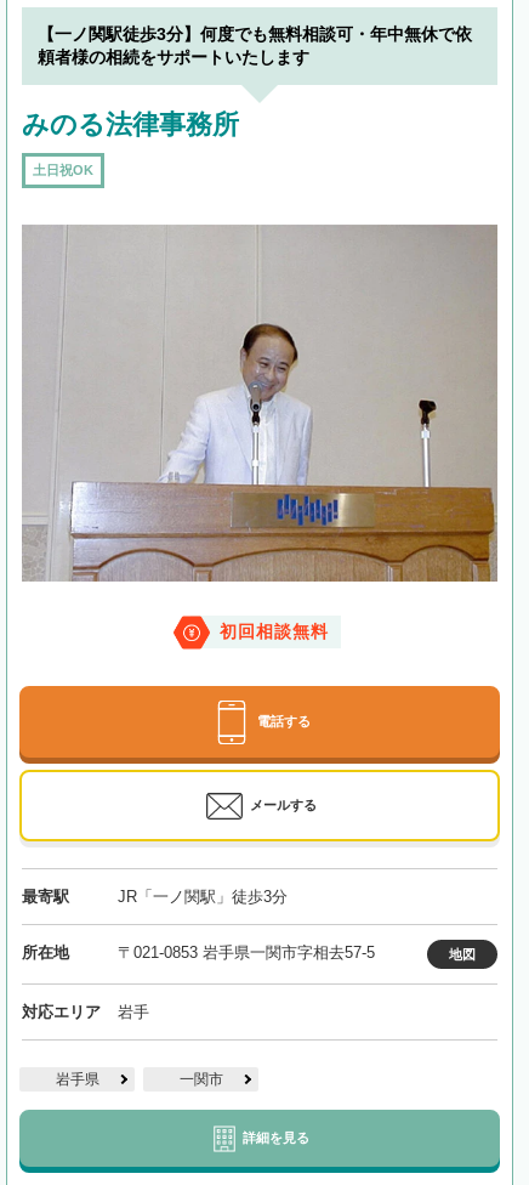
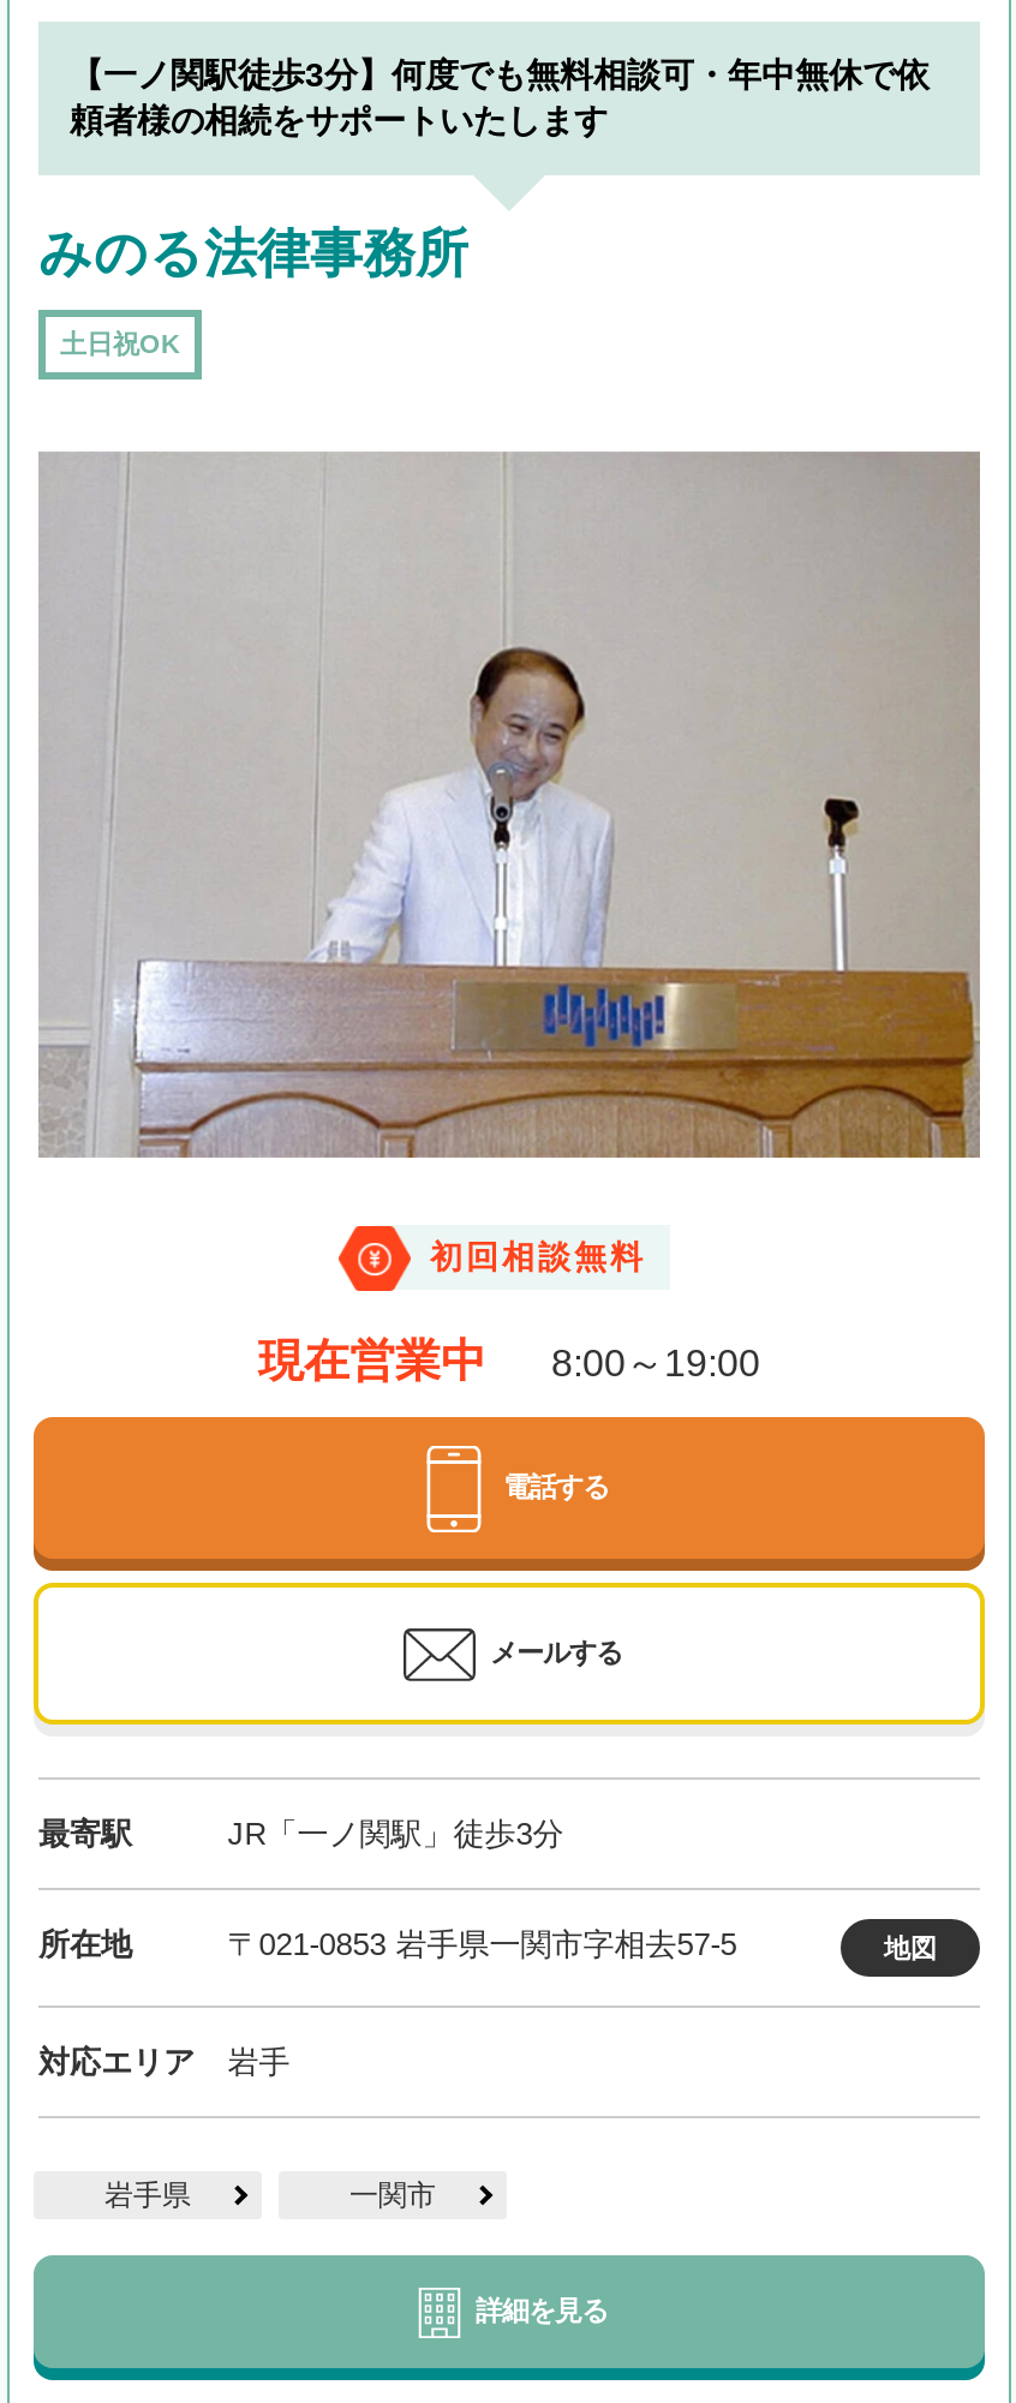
none -> [258,1336,760,1387] 現在営業中 | 8:00～19:00

